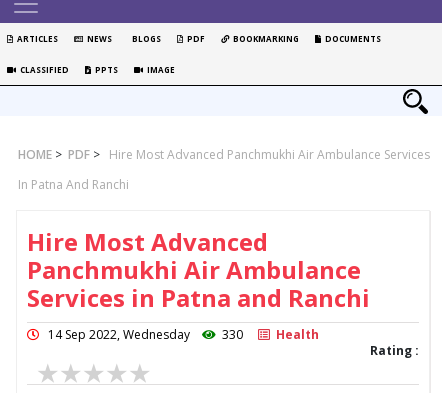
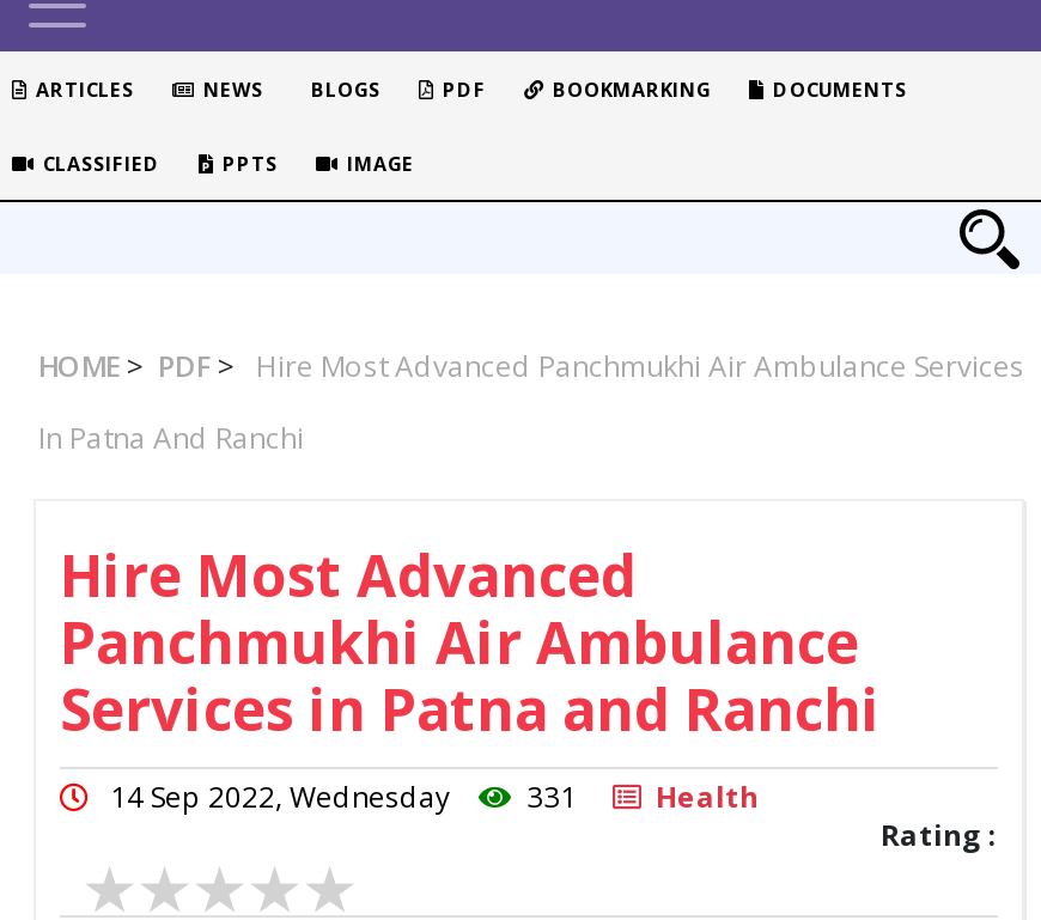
[39,326,319,343] 14 Sep 2022, Wednesday 330 Health -> [89,776,759,817] 14 Sep 2022, Wednesday 331 Health

